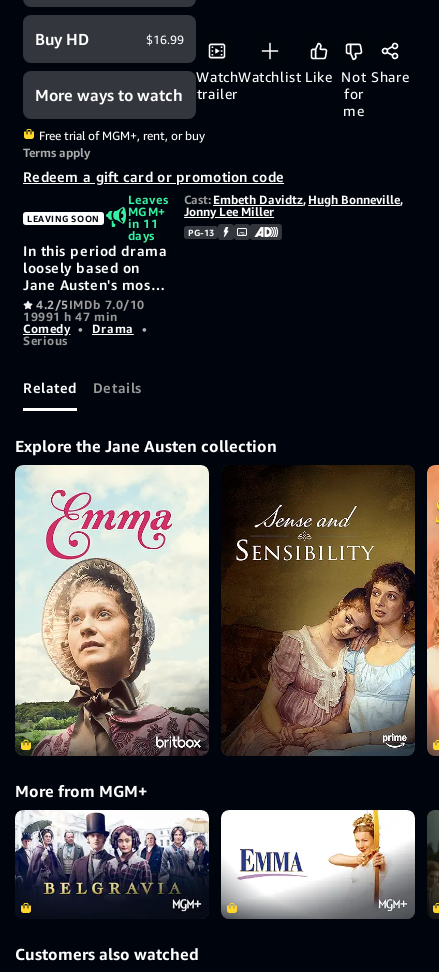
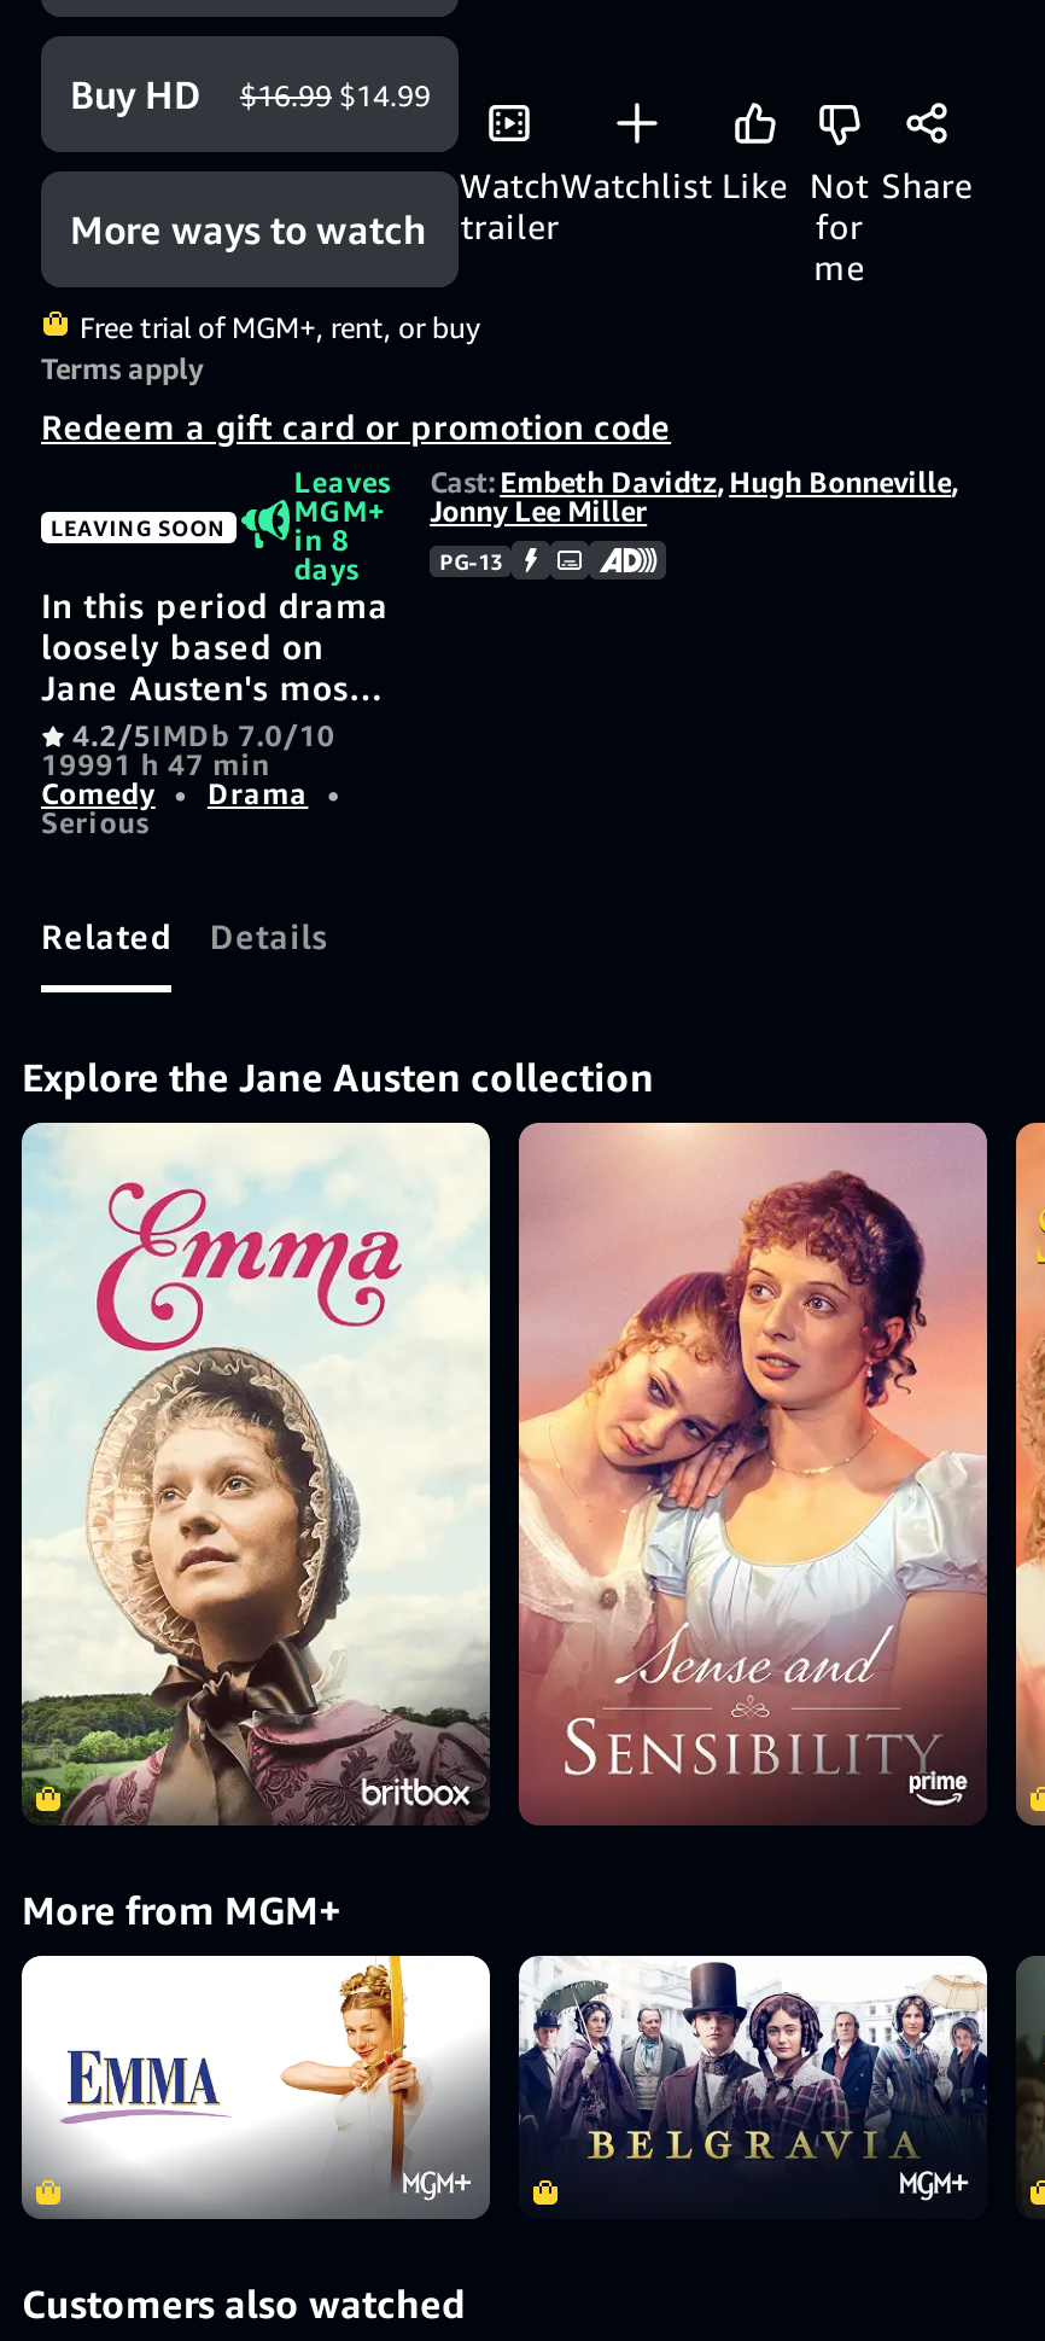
[146,32,184,47] $16.99 -> [240,77,431,113] $16.99 $14.99
[128,216,158,231] in 11 -> [294,522,350,558] in 8
[221,465,416,756] [image] -> [516,1120,989,1825] [image]
[15,809,209,918] [image] -> [19,1953,492,2219] [image]
[220,809,416,919] [image] -> [516,1953,987,2217] [image]

